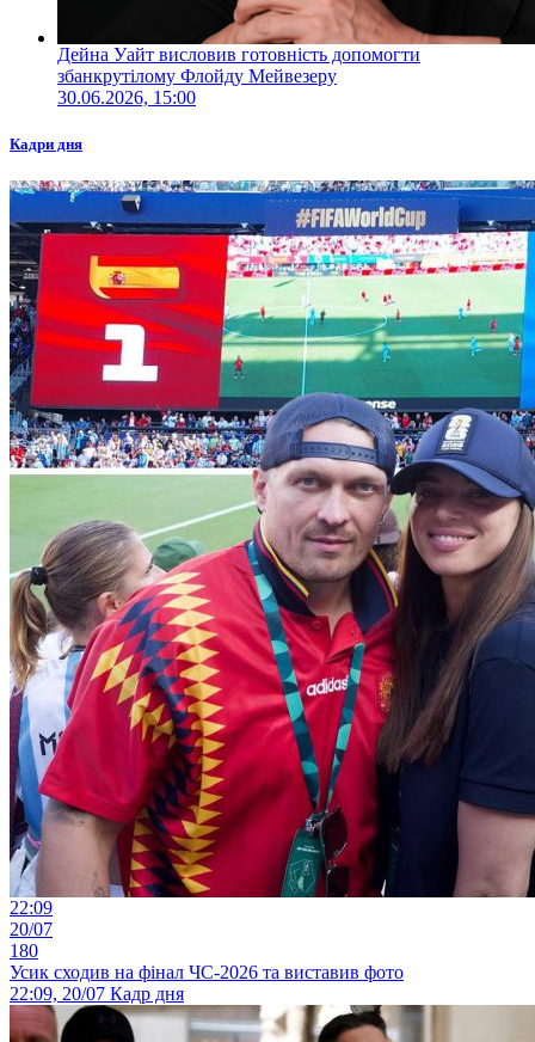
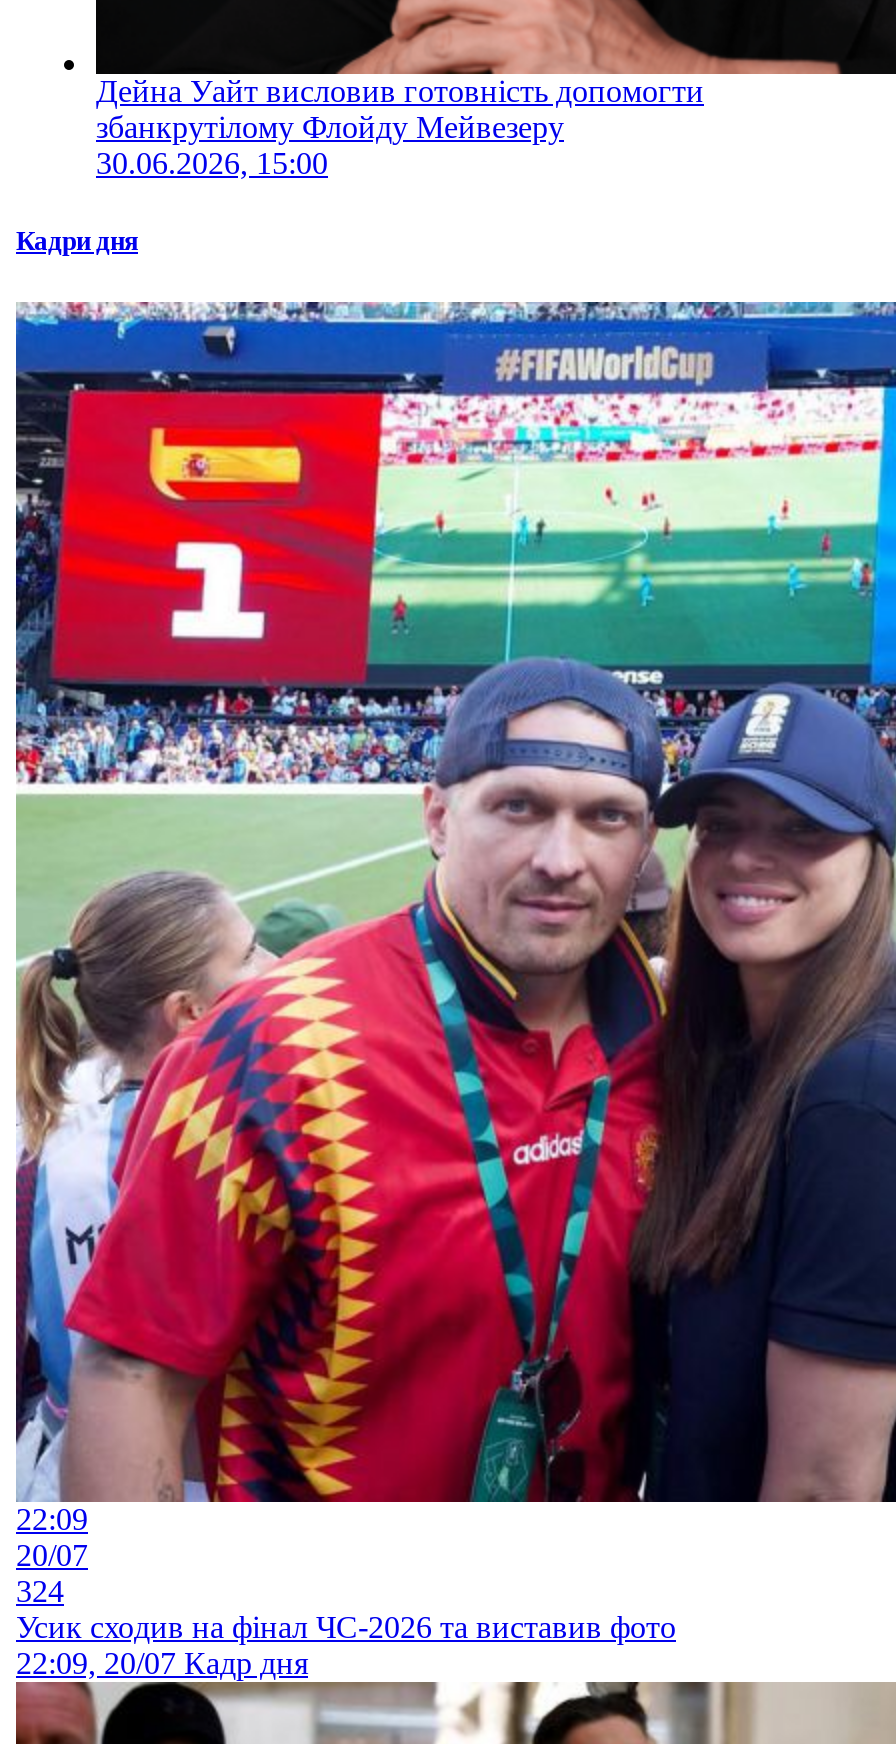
[10,941,38,961] 180 -> [16,1575,64,1609] 324

